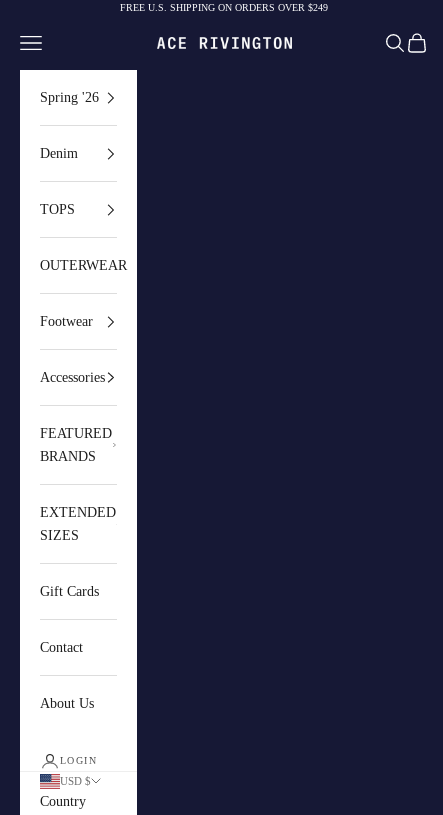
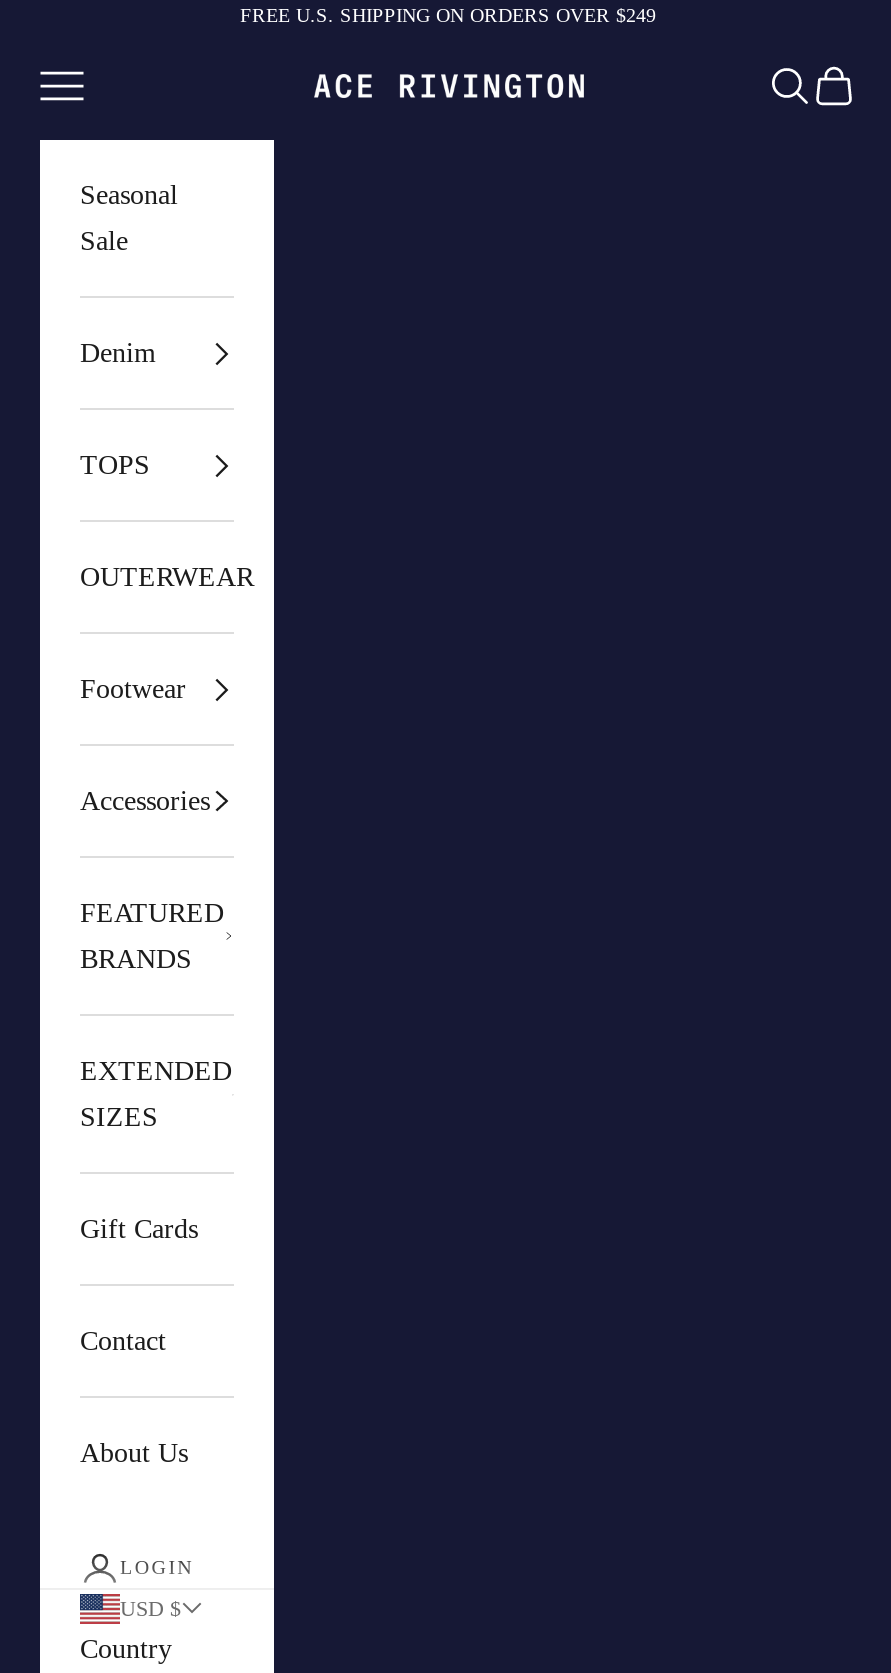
[40,90,99,105] Spring '26 -> [80,180,178,256] Seasonal | Sale

